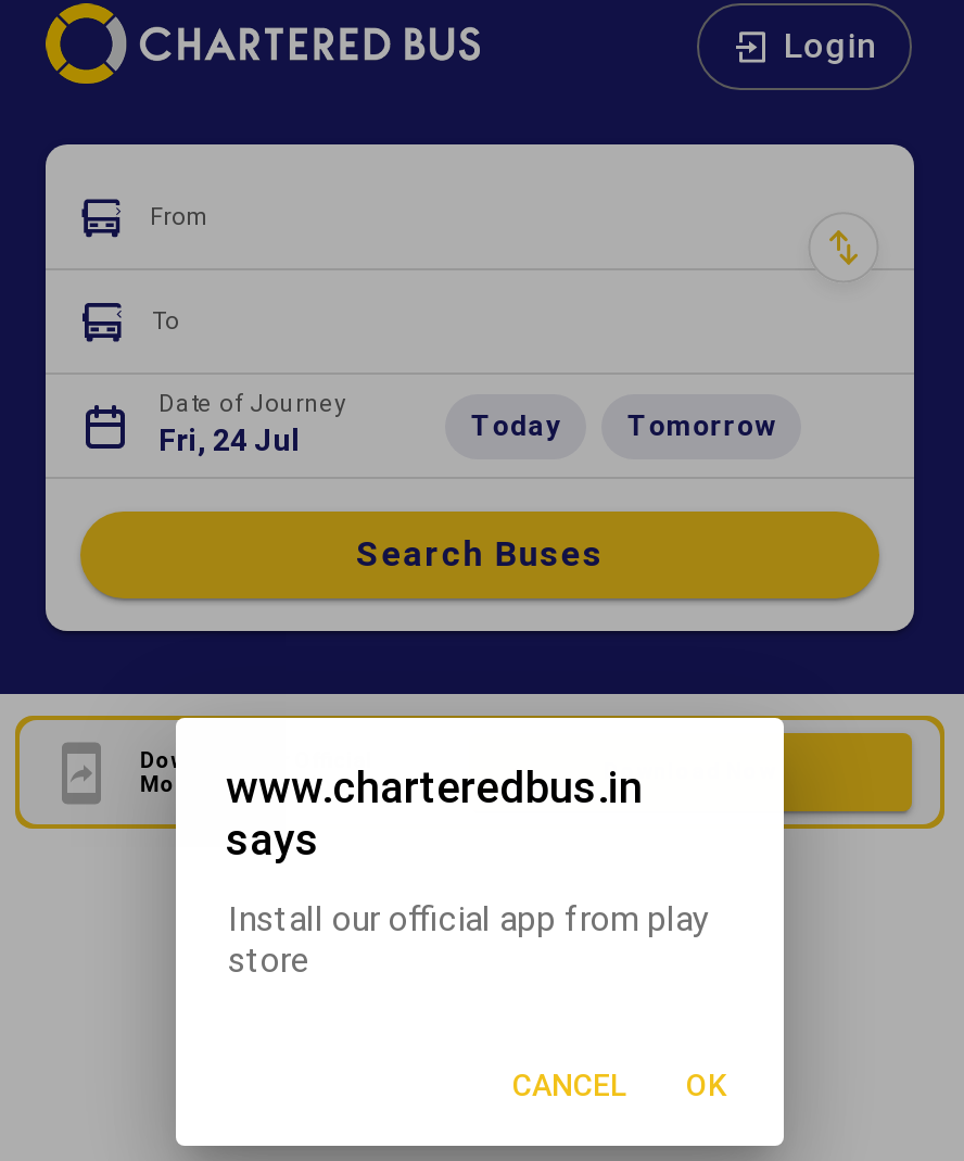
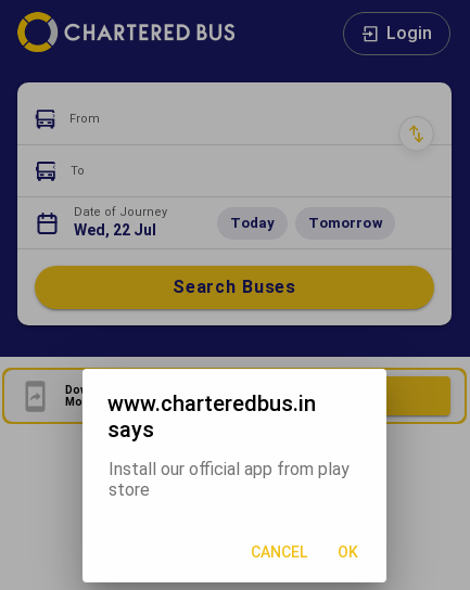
[158,422,300,457] Fri, 24 Jul -> [74,221,156,239] Wed, 22 Jul

